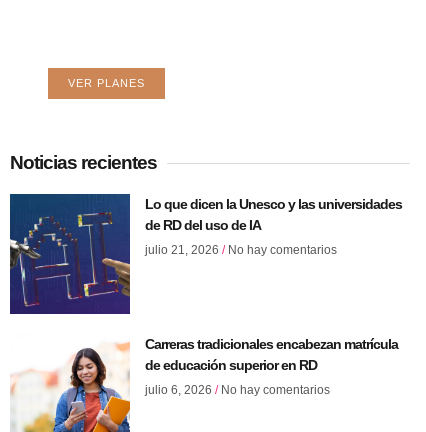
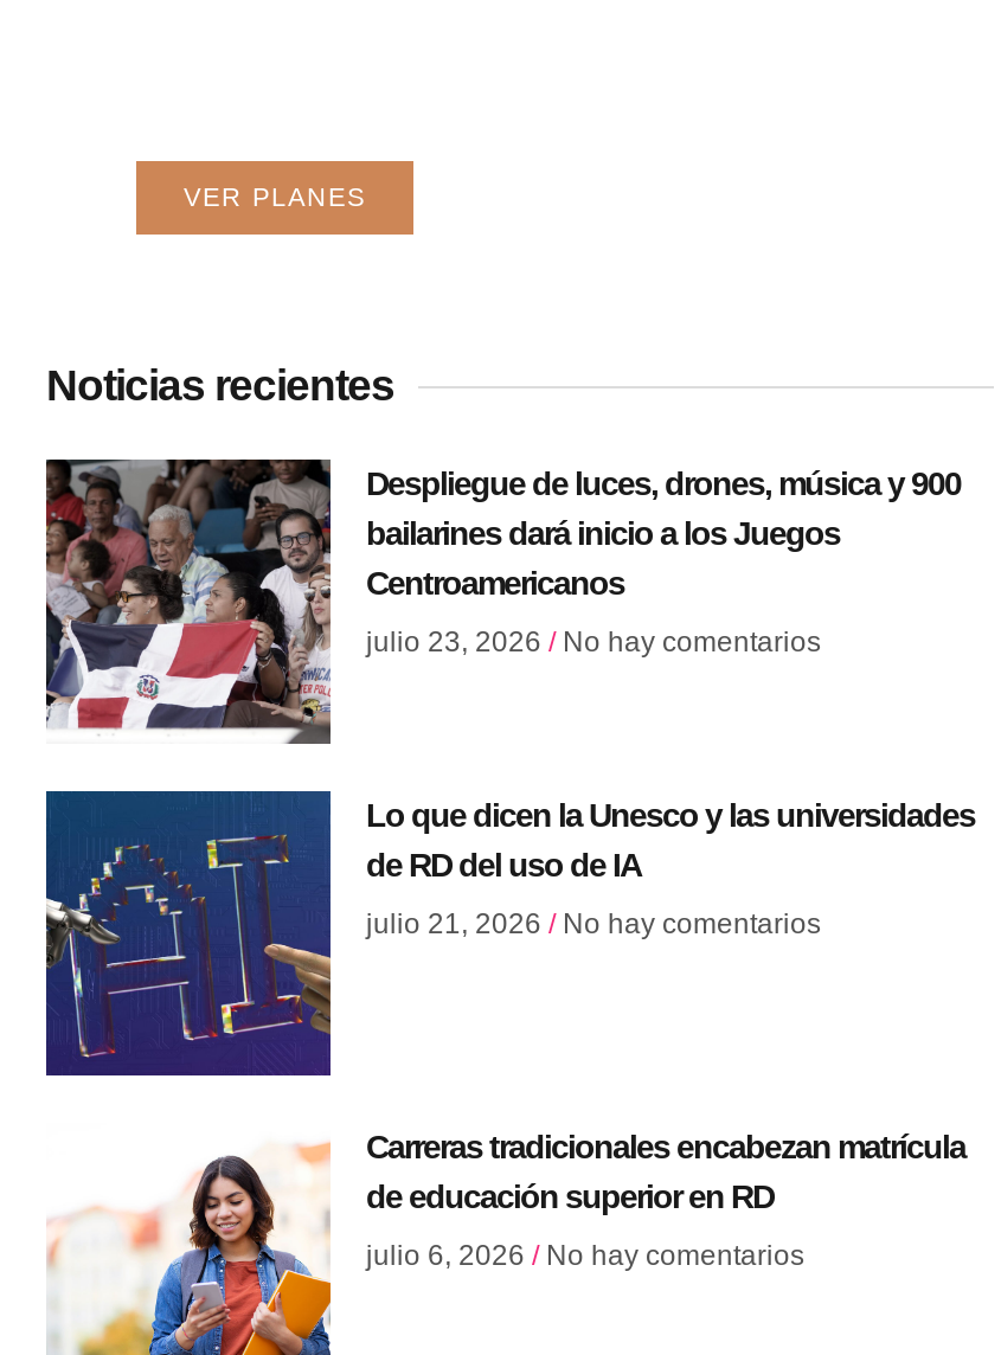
none -> [44,457,961,744] [image] | Despliegue de luces, drones, música y 900 | bailarines dará inicio a los Juegos | Centroamericanos | julio 23, 2026 No hay comentarios

